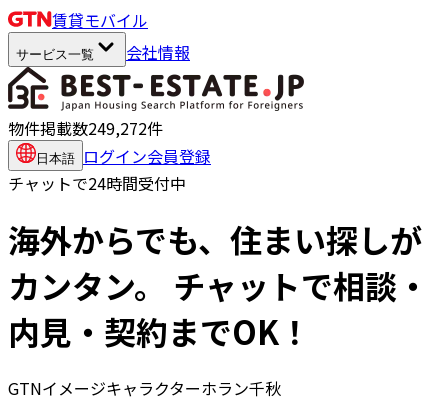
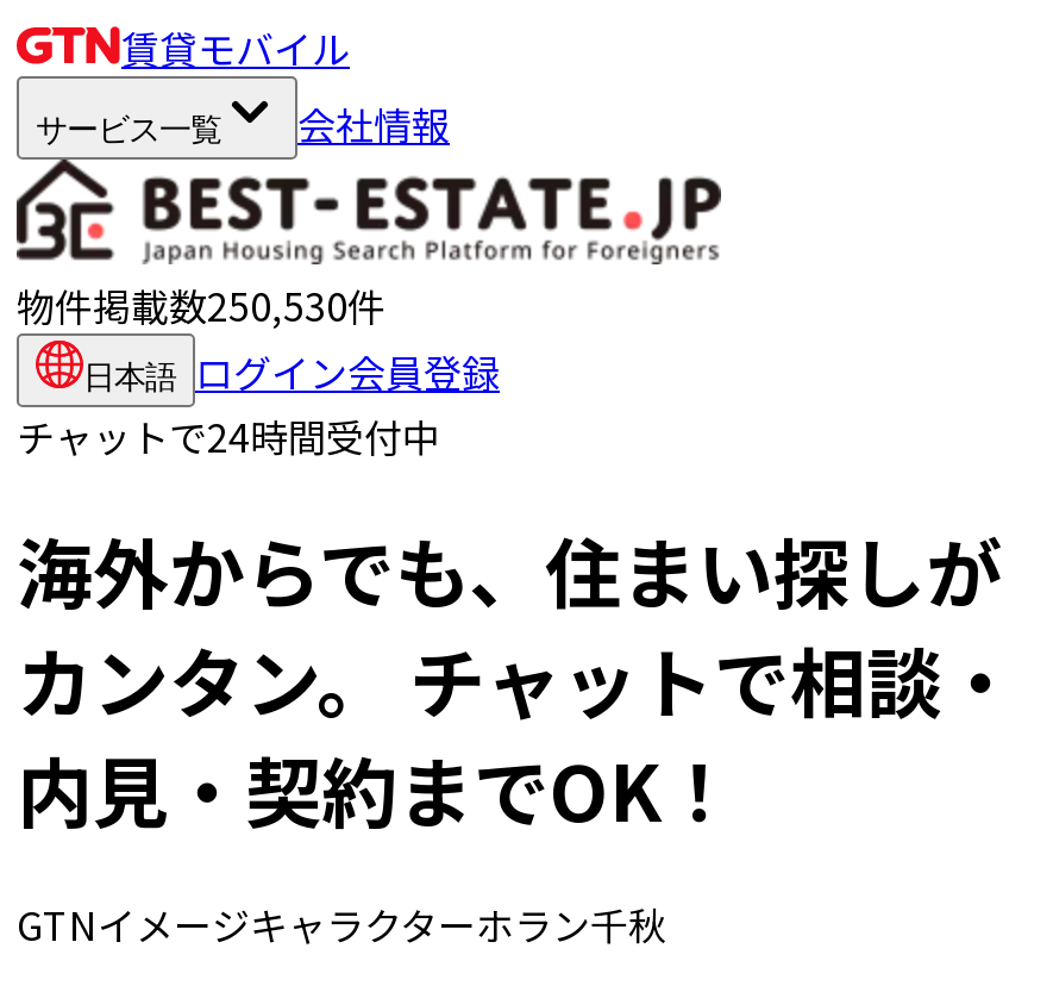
[8,116,163,140] 物件掲載数249,272件 -> [17,276,386,333] 物件掲載数250,530件

